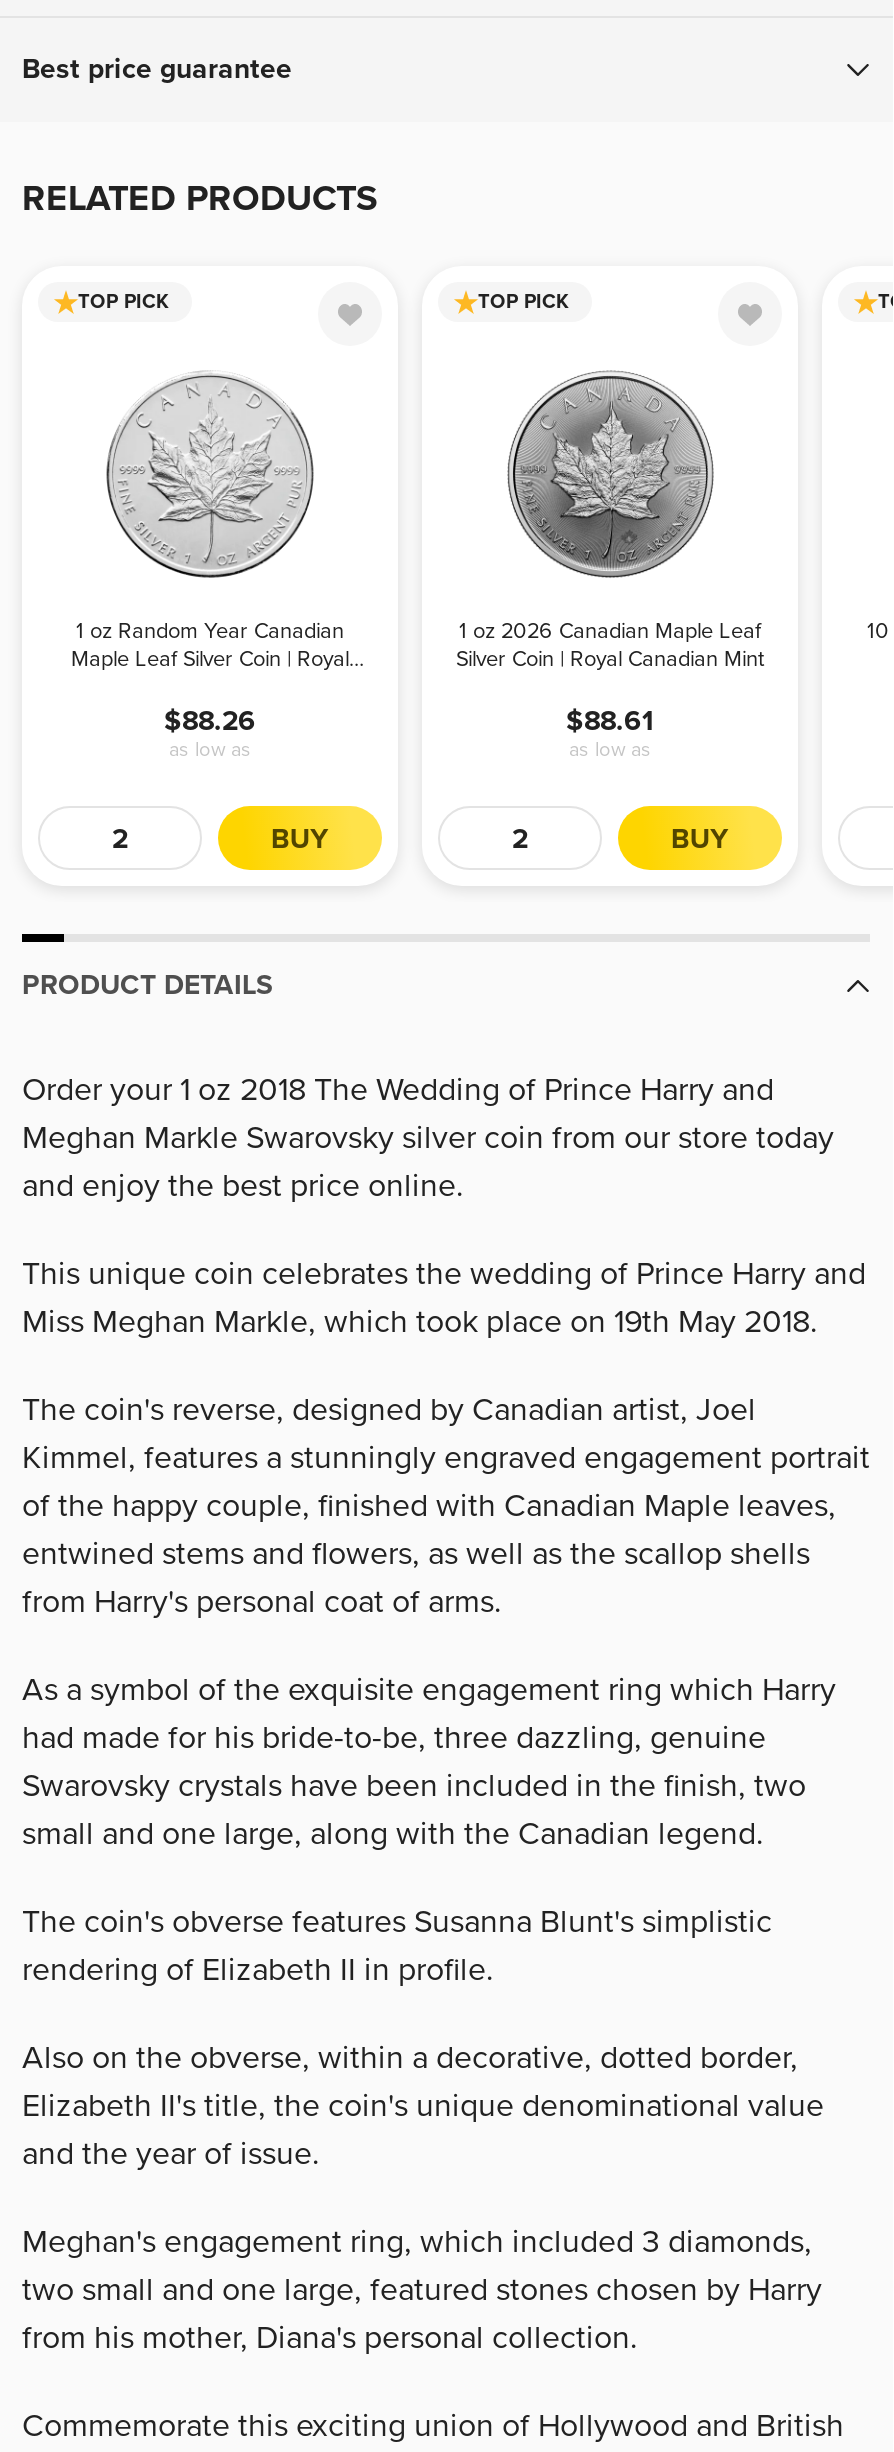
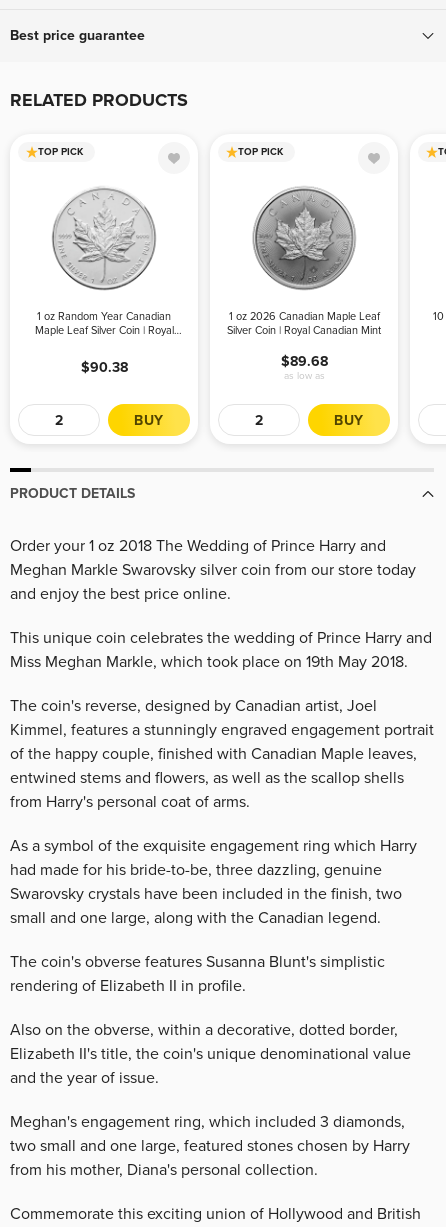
[164,703,256,761] $88.26 | as low as -> [80,358,127,375] $90.38
[566,703,654,737] $88.61 -> [280,352,327,369] $89.68

